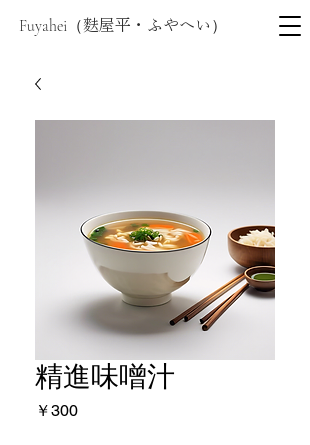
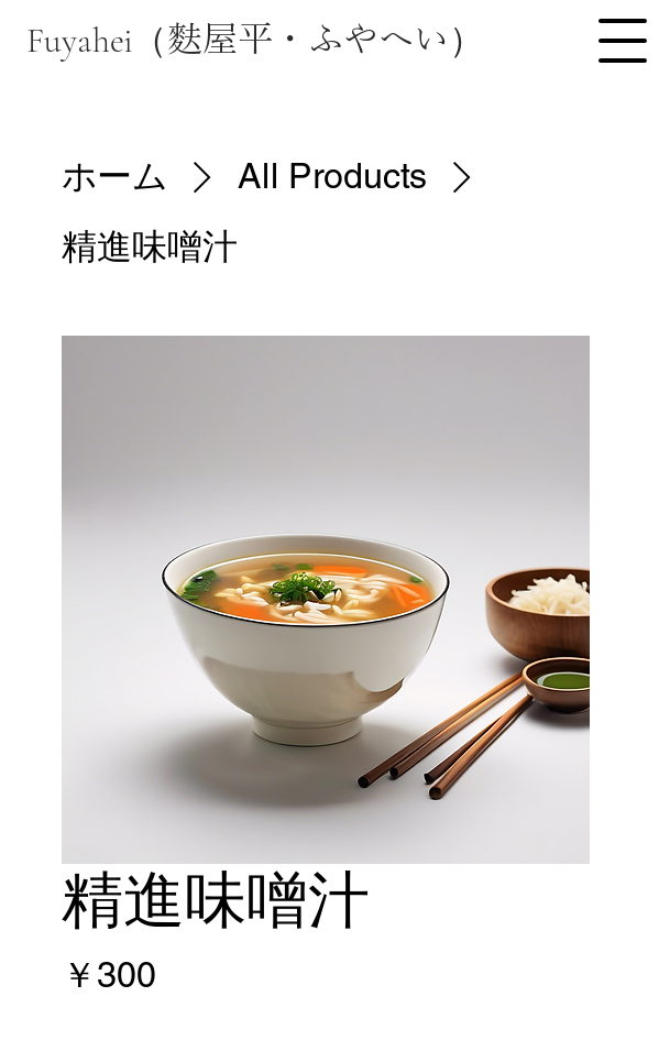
none -> [62,155,427,267] ホーム | All Products | 精進味噌汁

